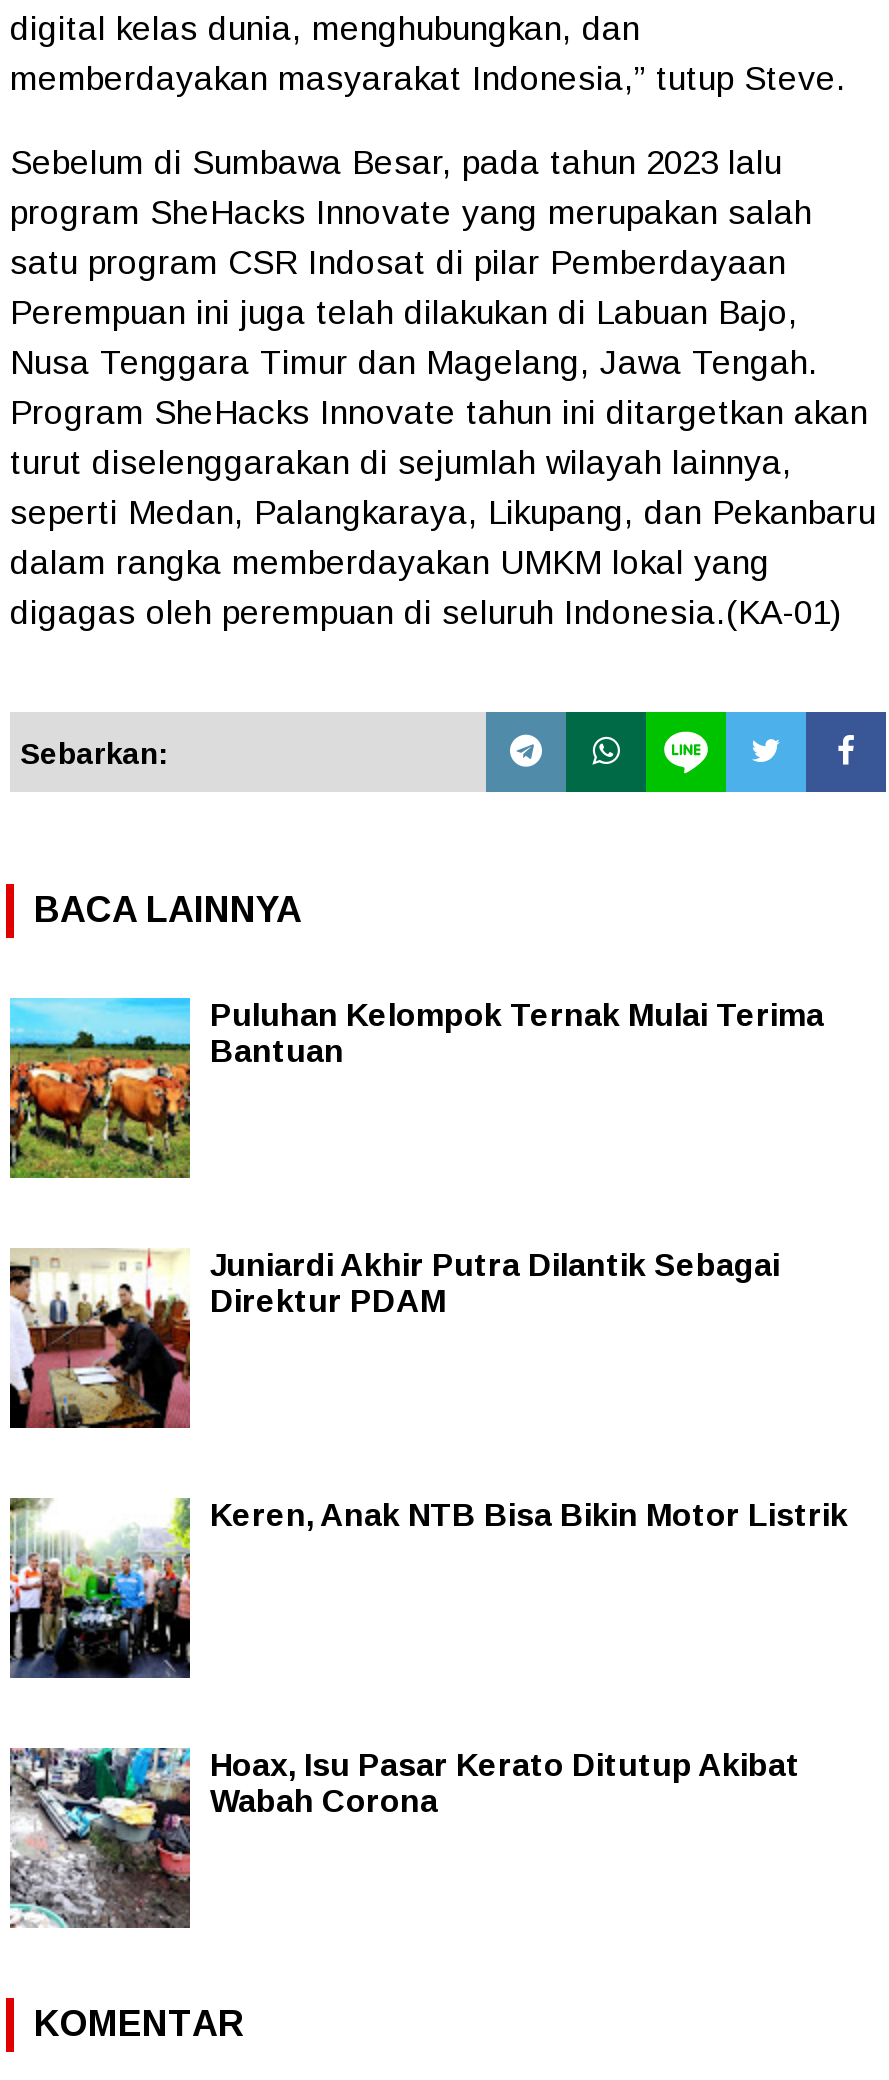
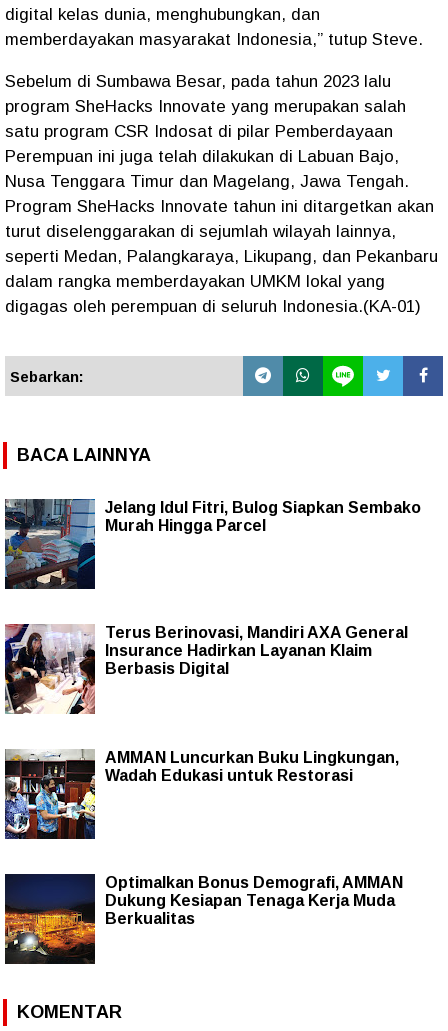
[8,996,824,1180] [image] | Puluhan Kelompok Ternak Mulai Terima | Bantuan -> [4,498,421,590] [image] | Jelang Idul Fitri, Bulog Siapkan Sembako | Murah Hingga Parcel
[8,1248,780,1430] [image] | Juniardi Akhir Putra Dilantik Sebagai | Direktur PDAM -> [4,623,408,714] [image] | Terus Berinovasi, Mandiri AXA General | Insurance Hadirkan Layanan Klaim | Berbasis Digital
[8,1498,848,1680] [image] | Keren, Anak NTB Bisa Bikin Motor Listrik -> [4,748,399,840] [image] | AMMAN Luncurkan Buku Lingkungan, | Wadah Edukasi untuk Restorasi
[10,1746,800,1930] [image] | Hoax, Isu Pasar Kerato Ditutup Akibat | Wabah Corona -> [4,873,403,965] [image] | Optimalkan Bonus Demografi, AMMAN | Dukung Kesiapan Tenaga Kerja Muda | Berkualitas

